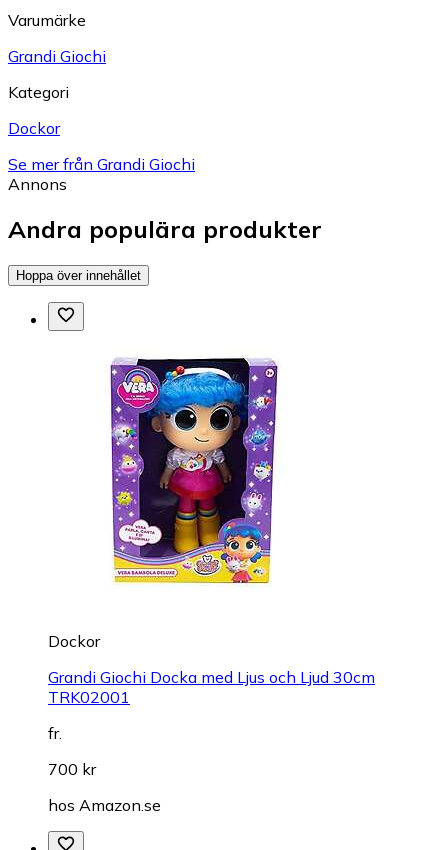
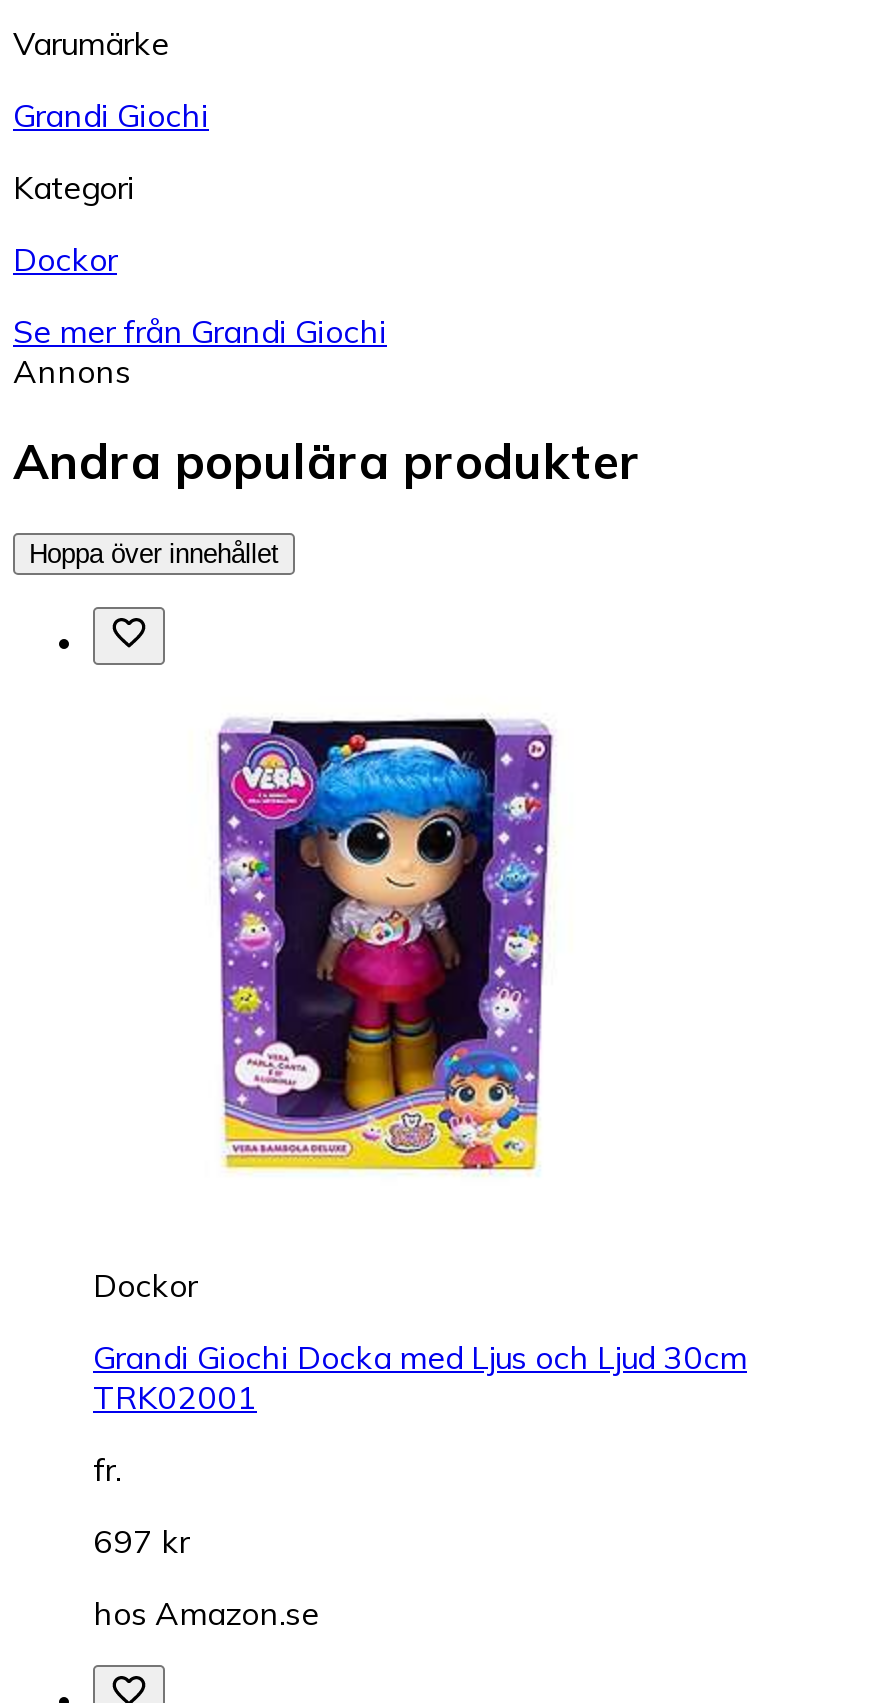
[48,759,96,779] 700 kr -> [93,1521,189,1561] 697 kr

